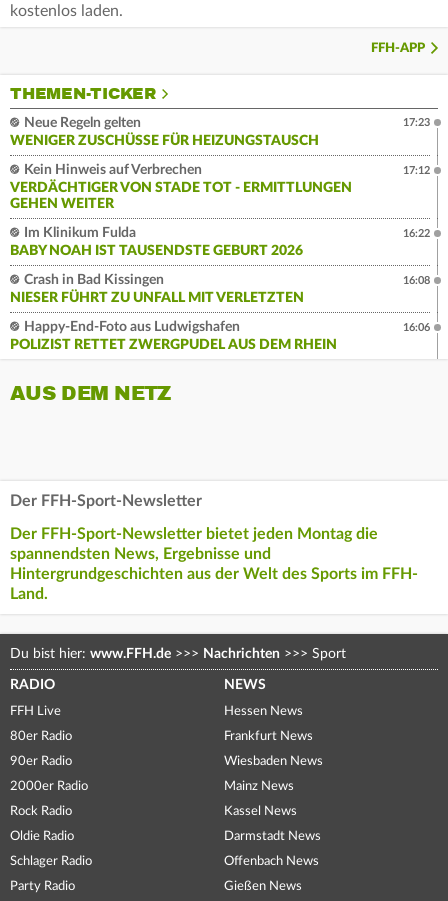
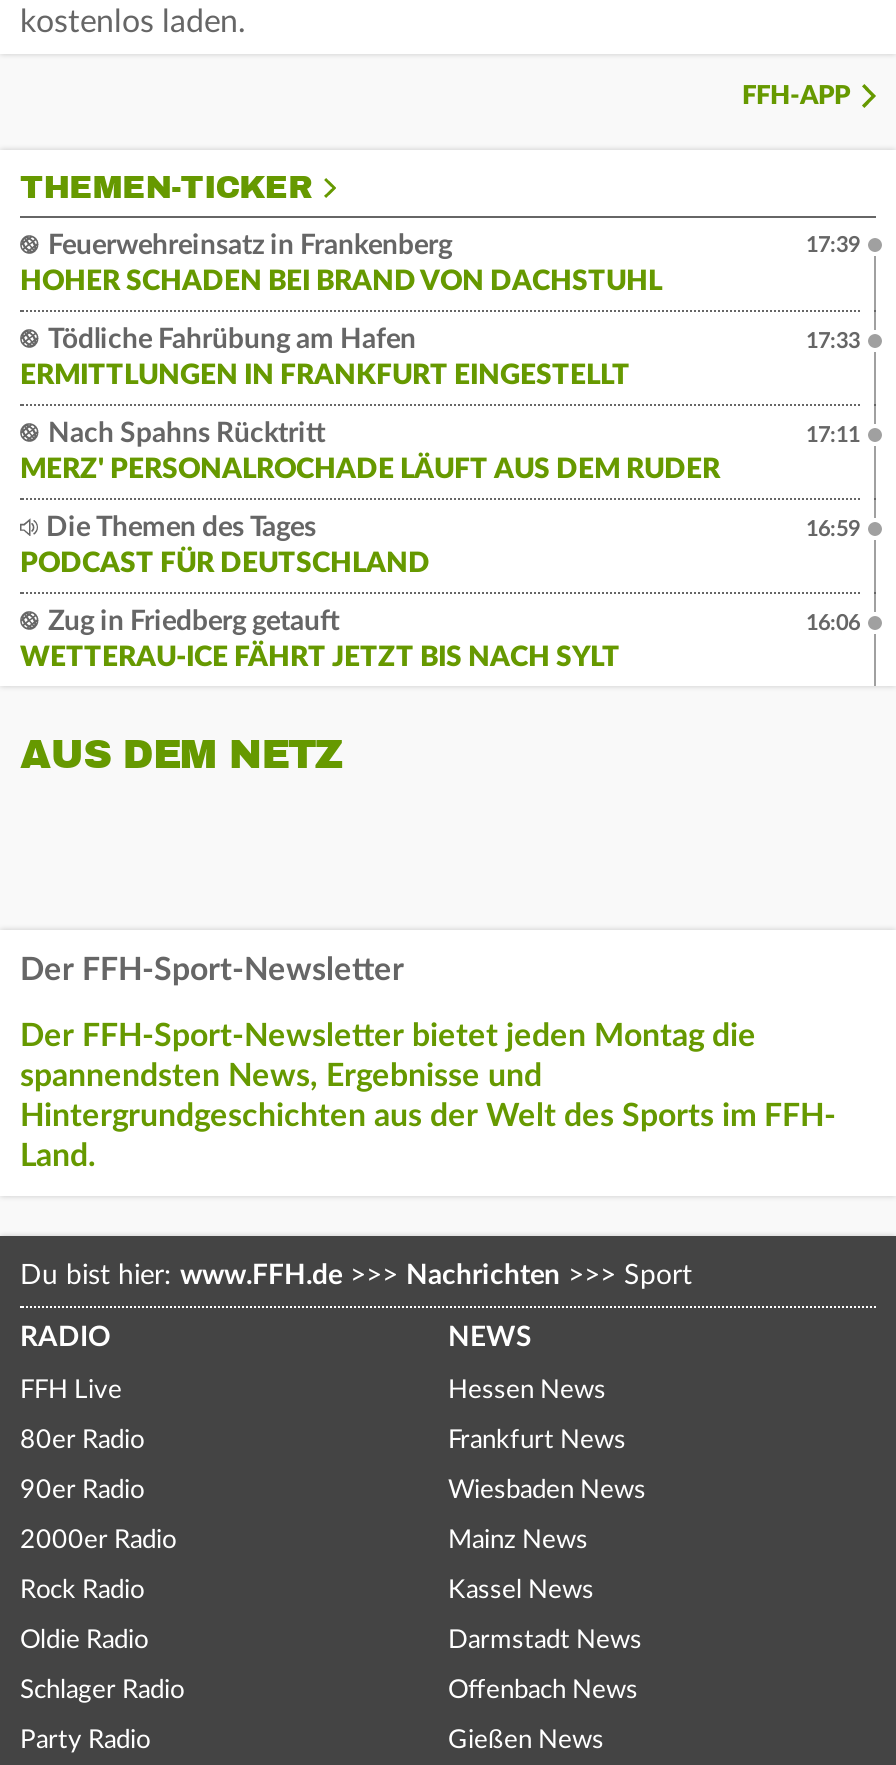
[10,116,319,148] Neue Regeln gelten | WENIGER ZUSCHÜSSE FÜR HEIZUNGSTAUSCH -> [20,232,662,296] Feuerwehreinsatz in Frankenberg | HOHER SCHADEN BEI BRAND VON DACHSTUHL
[403,117,430,128] 17:23 -> [806,234,860,256] 17:39
[10,163,352,211] Kein Hinweis auf Verbrechen | VERDÄCHTIGER VON STADE TOT - ERMITTLUNGEN | GEHEN WEITER -> [20,326,630,390] Tödliche Fahrübung am Hafen | ERMITTLUNGEN IN FRANKFURT EINGESTELLT
[403,165,430,176] 17:12 -> [806,330,860,352] 17:33
[10,226,303,258] Im Klinikum Fulda | BABY NOAH IST TAUSENDSTE GEBURT 2026 -> [20,420,720,484] Nach Spahns Rücktritt | MERZ' PERSONALROCHADE LÄUFT AUS DEM RUDER
[403,228,430,239] 16:22 -> [806,424,860,446] 17:11
[10,273,304,305] Crash in Bad Kissingen | NIESER FÜHRT ZU UNFALL MIT VERLETZTEN -> [20,514,430,578] Die Themen des Tages | PODCAST FÜR DEUTSCHLAND
[403,275,430,286] 16:08 -> [806,518,860,540] 16:59
[10,320,337,352] Happy-End-Foto aus Ludwigshafen | POLIZIST RETTET ZWERGPUDEL AUS DEM RHEIN -> [20,608,620,672] Zug in Friedberg getauft | WETTERAU-ICE FÄHRT JETZT BIS NACH SYLT

